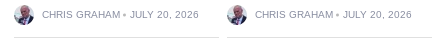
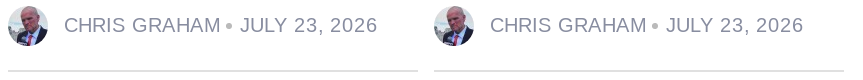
[42,9,199,20] CHRIS GRAHAM JULY 20, 2026 -> [64,14,378,36] CHRIS GRAHAM JULY 23, 2026
[255,9,412,20] CHRIS GRAHAM JULY 20, 2026 -> [490,14,804,36] CHRIS GRAHAM JULY 23, 2026

